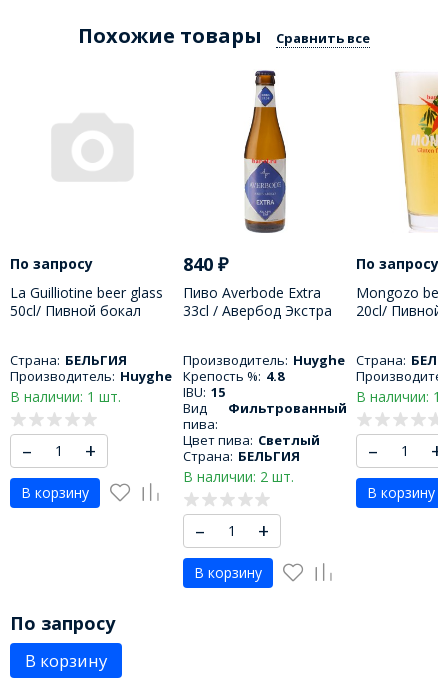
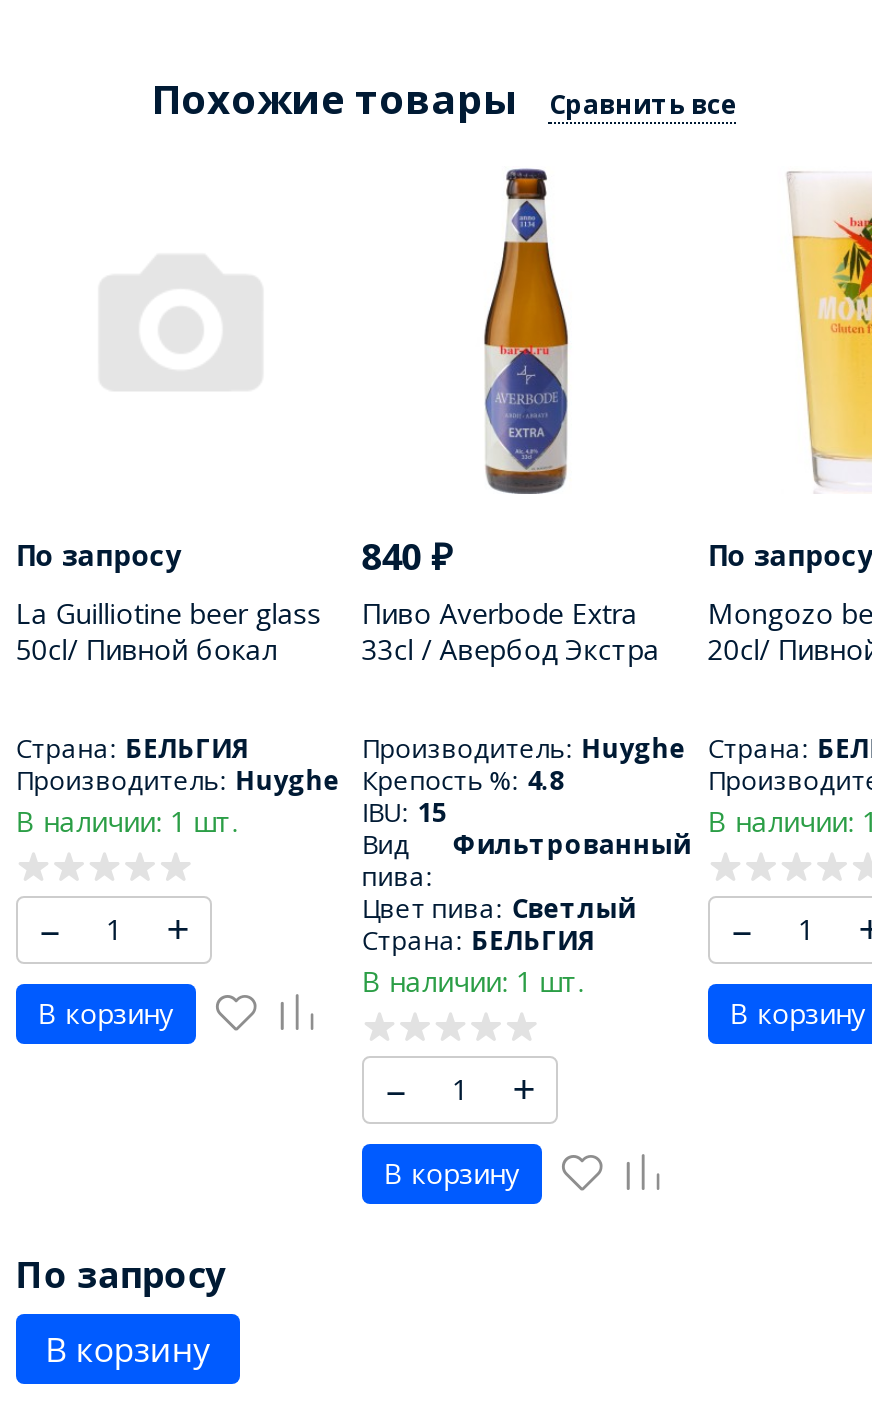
[183,467,294,486] В наличии: 2 шт. -> [362,962,584,1000] В наличии: 1 шт.

